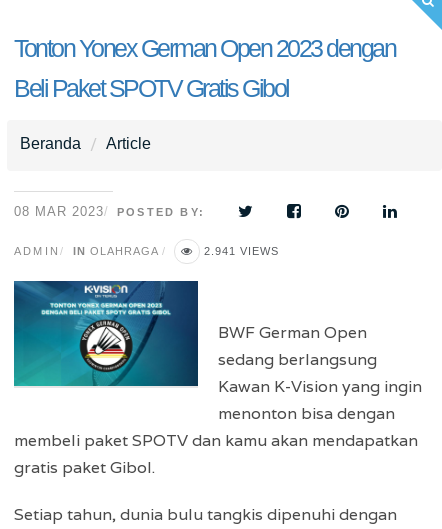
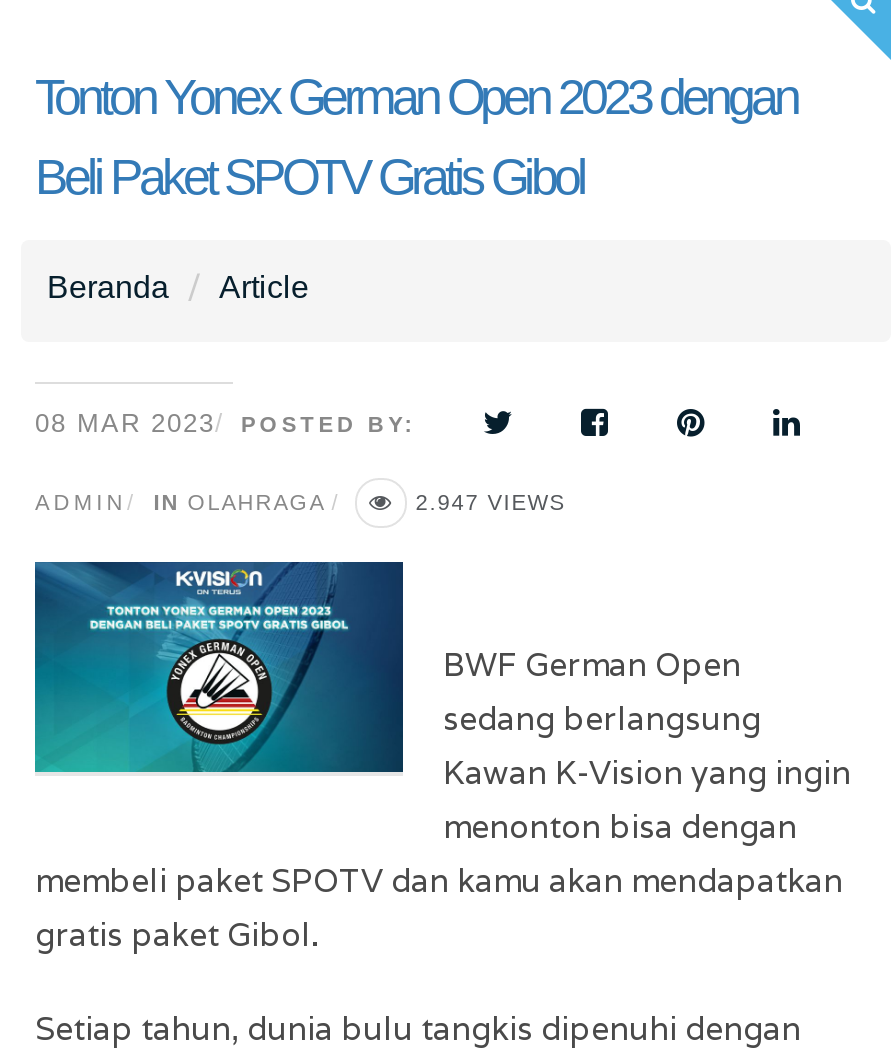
[200,245,279,257] 2.941 VIEWS -> [407,490,565,514] 2.947 VIEWS

